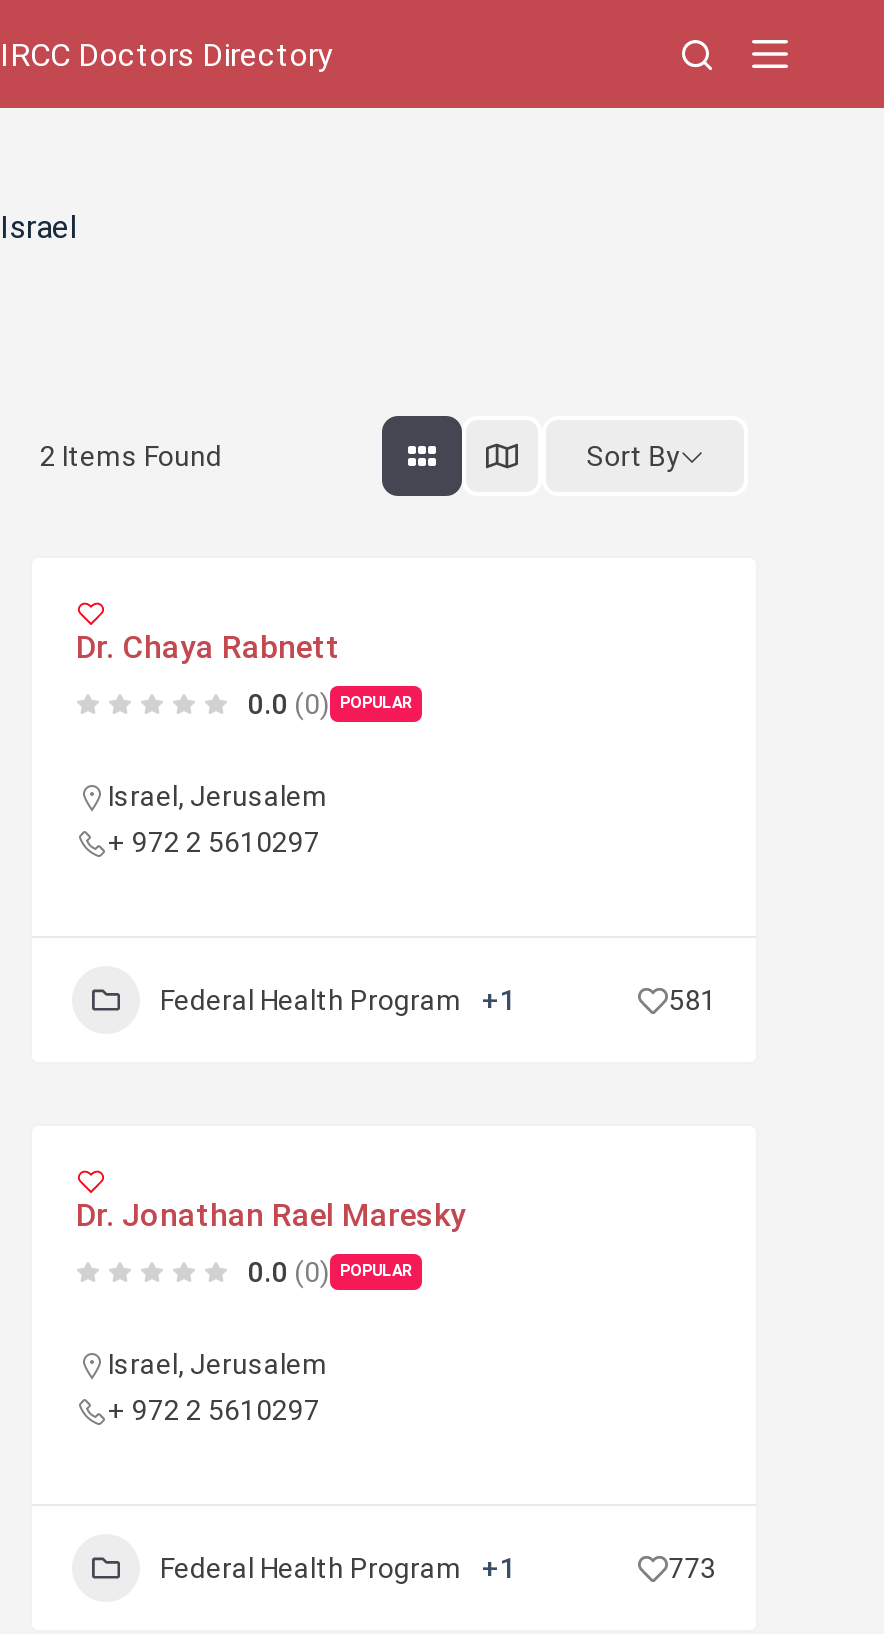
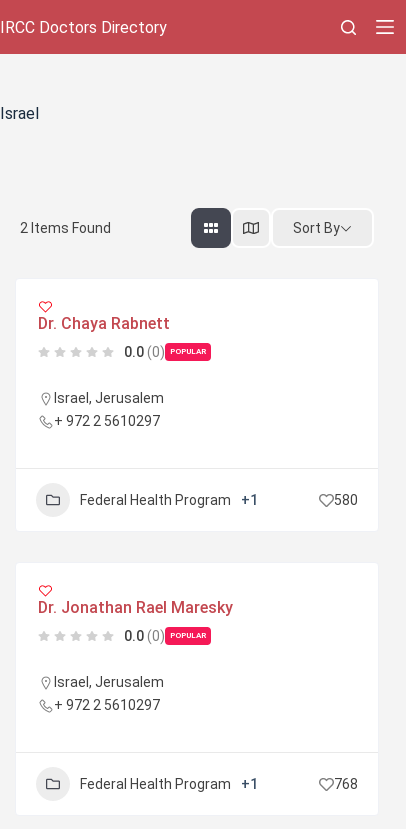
[668,984,716,1016] 581 -> [334,492,358,508] 580
[668,1552,716,1584] 773 -> [334,776,358,792] 768

